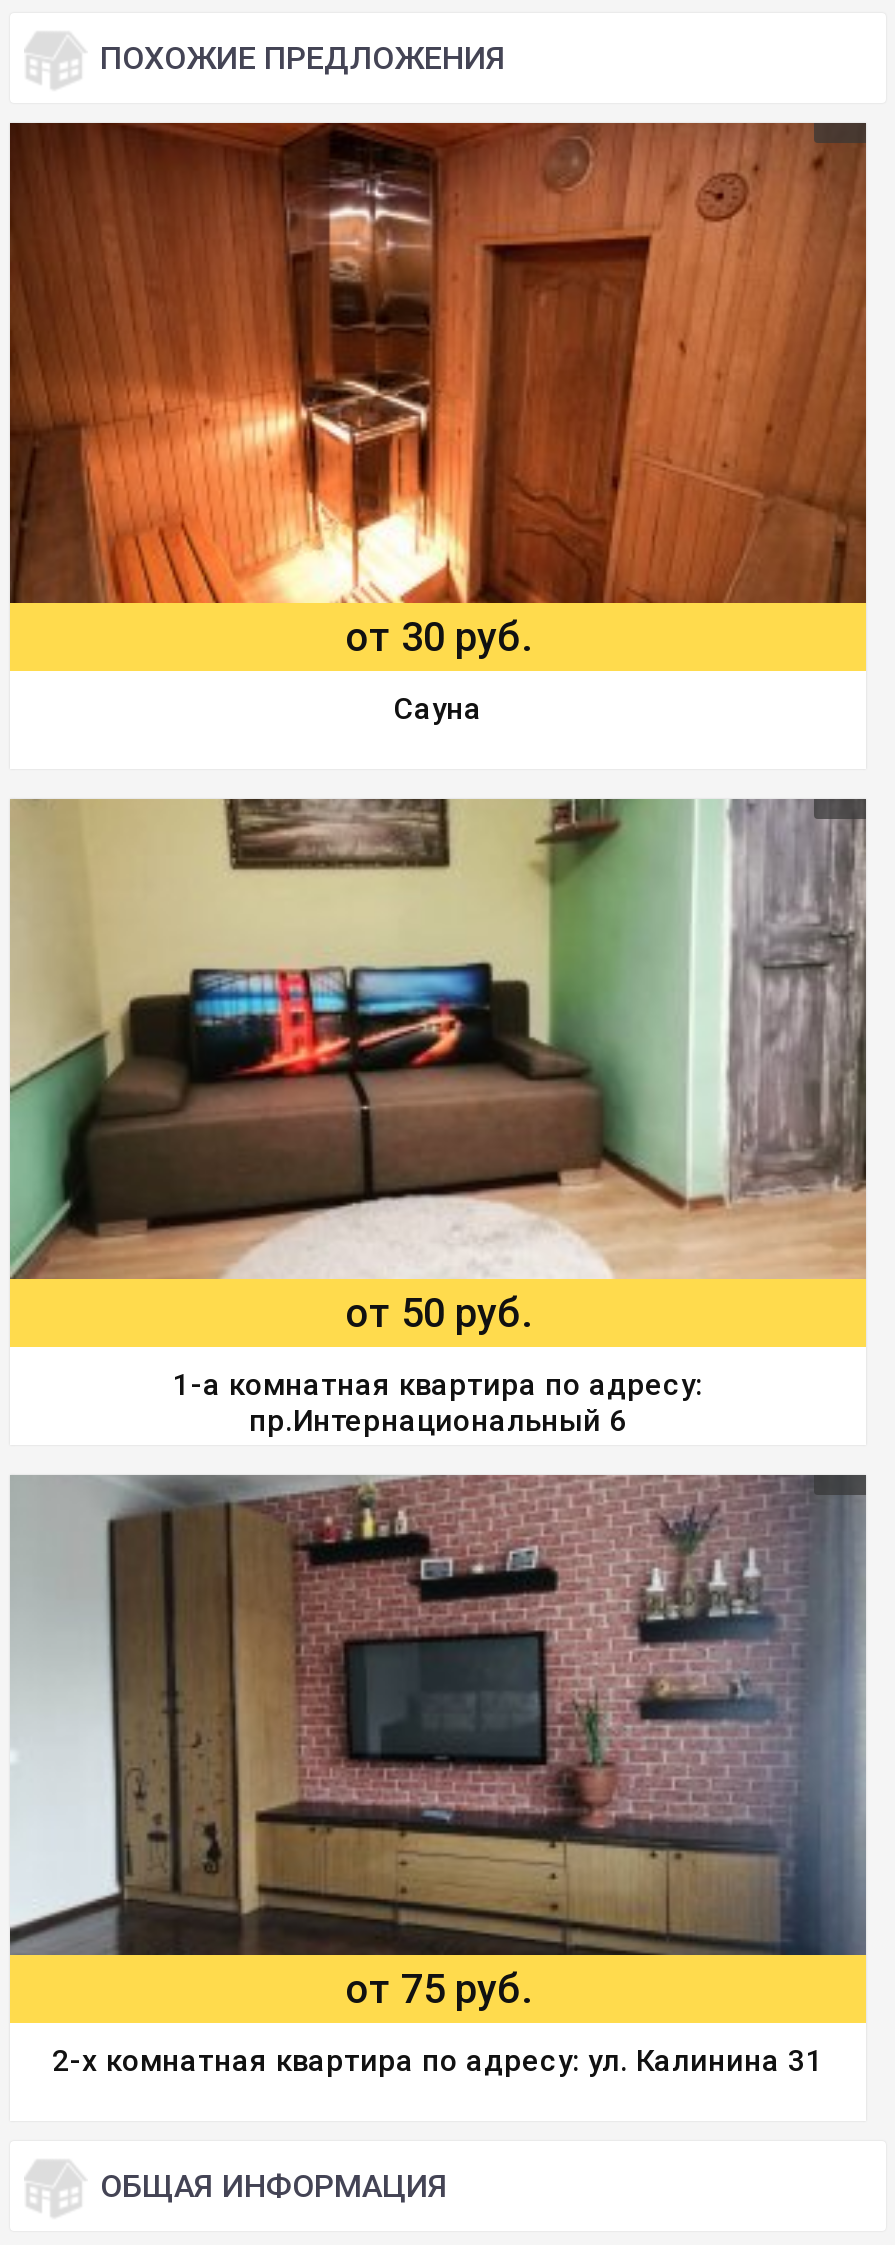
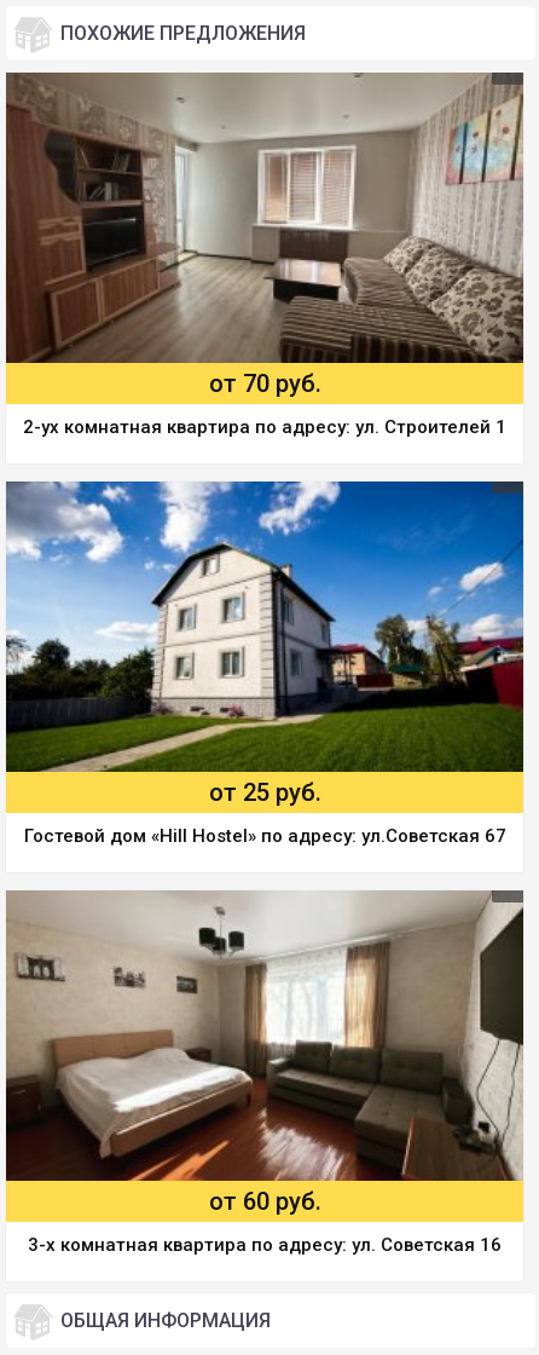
[12,121,868,661] [image] | от 30 руб. -> [6,73,523,398] [image] | от 70 руб.
[394,691,482,727] Сауна -> [23,416,506,438] 2-ух комнатная квартира по адресу: ул. Строителей 1
[10,797,868,1337] [image] | от 50 руб. -> [5,480,524,807] [image] | от 25 руб.
[173,1367,703,1439] 1-а комнатная квартира по адресу: | пр.Интернациональный 6 -> [24,825,506,847] Гостевой дом «Hill Hostel» по адресу: ул.Советская 67
[8,1475,866,2013] [image] | от 75 руб. -> [5,890,523,1216] [image] | от 60 руб.
[52,2043,824,2079] 2-х комнатная квартира по адресу: ул. Калинина 31 -> [28,1234,502,1256] 3-х комнатная квартира по адресу: ул. Советская 16

